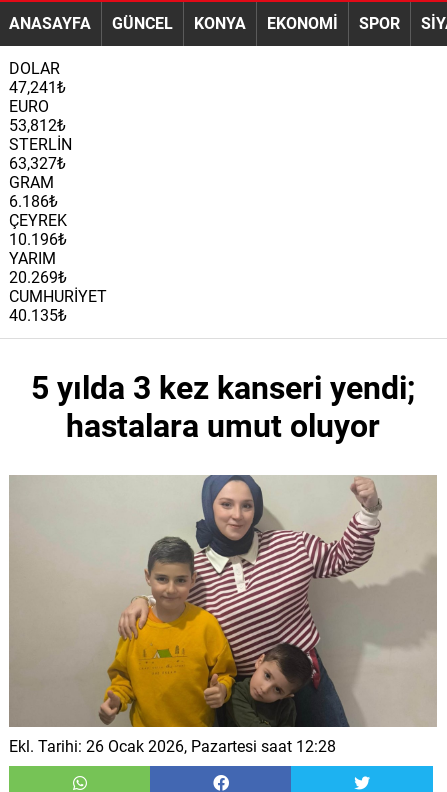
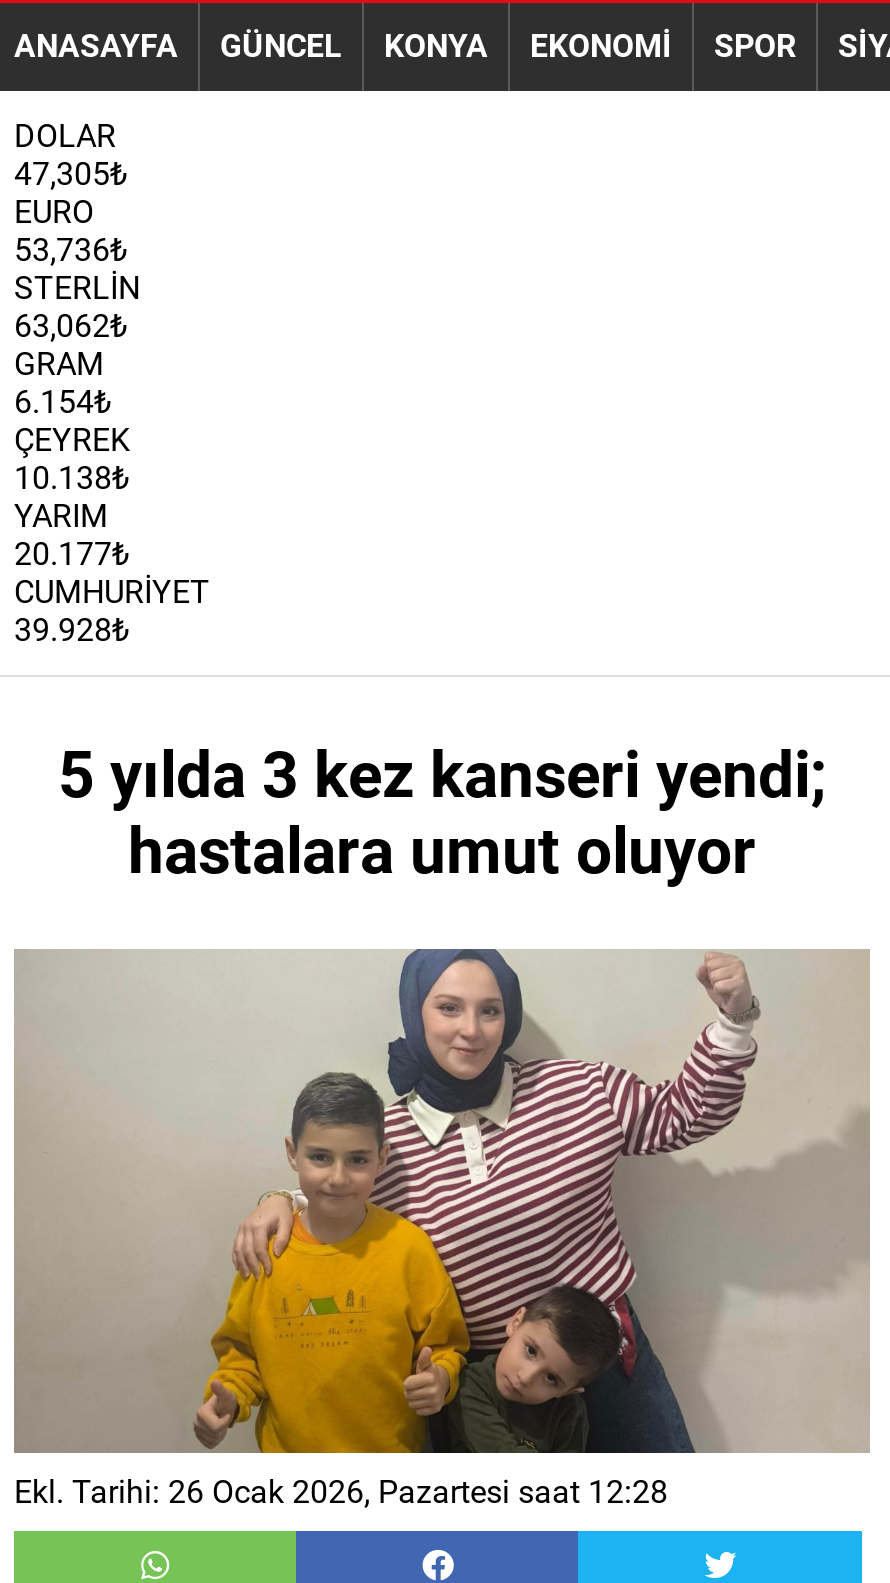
[9,78,66,97] 47,241₺ -> [14,155,128,193] 47,305₺
[9,116,66,135] 53,812₺ -> [14,231,128,269] 53,736₺
[9,154,66,173] 63,327₺ -> [14,307,128,345] 63,062₺
[9,192,58,211] 6.186₺ -> [14,383,112,421] 6.154₺
[9,230,67,249] 10.196₺ -> [14,459,130,497] 10.138₺
[9,268,67,287] 20.269₺ -> [14,535,130,573] 20.177₺
[9,306,67,325] 40.135₺ -> [14,611,130,649] 39.928₺

